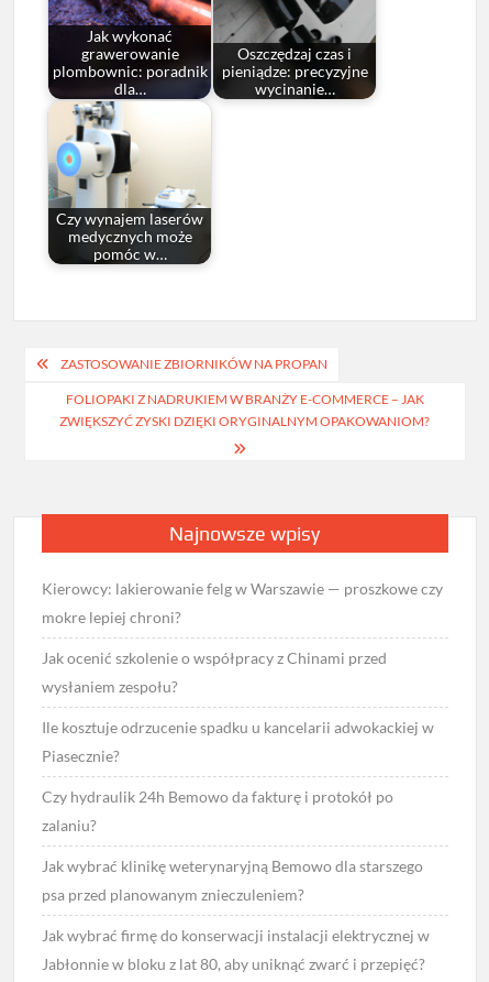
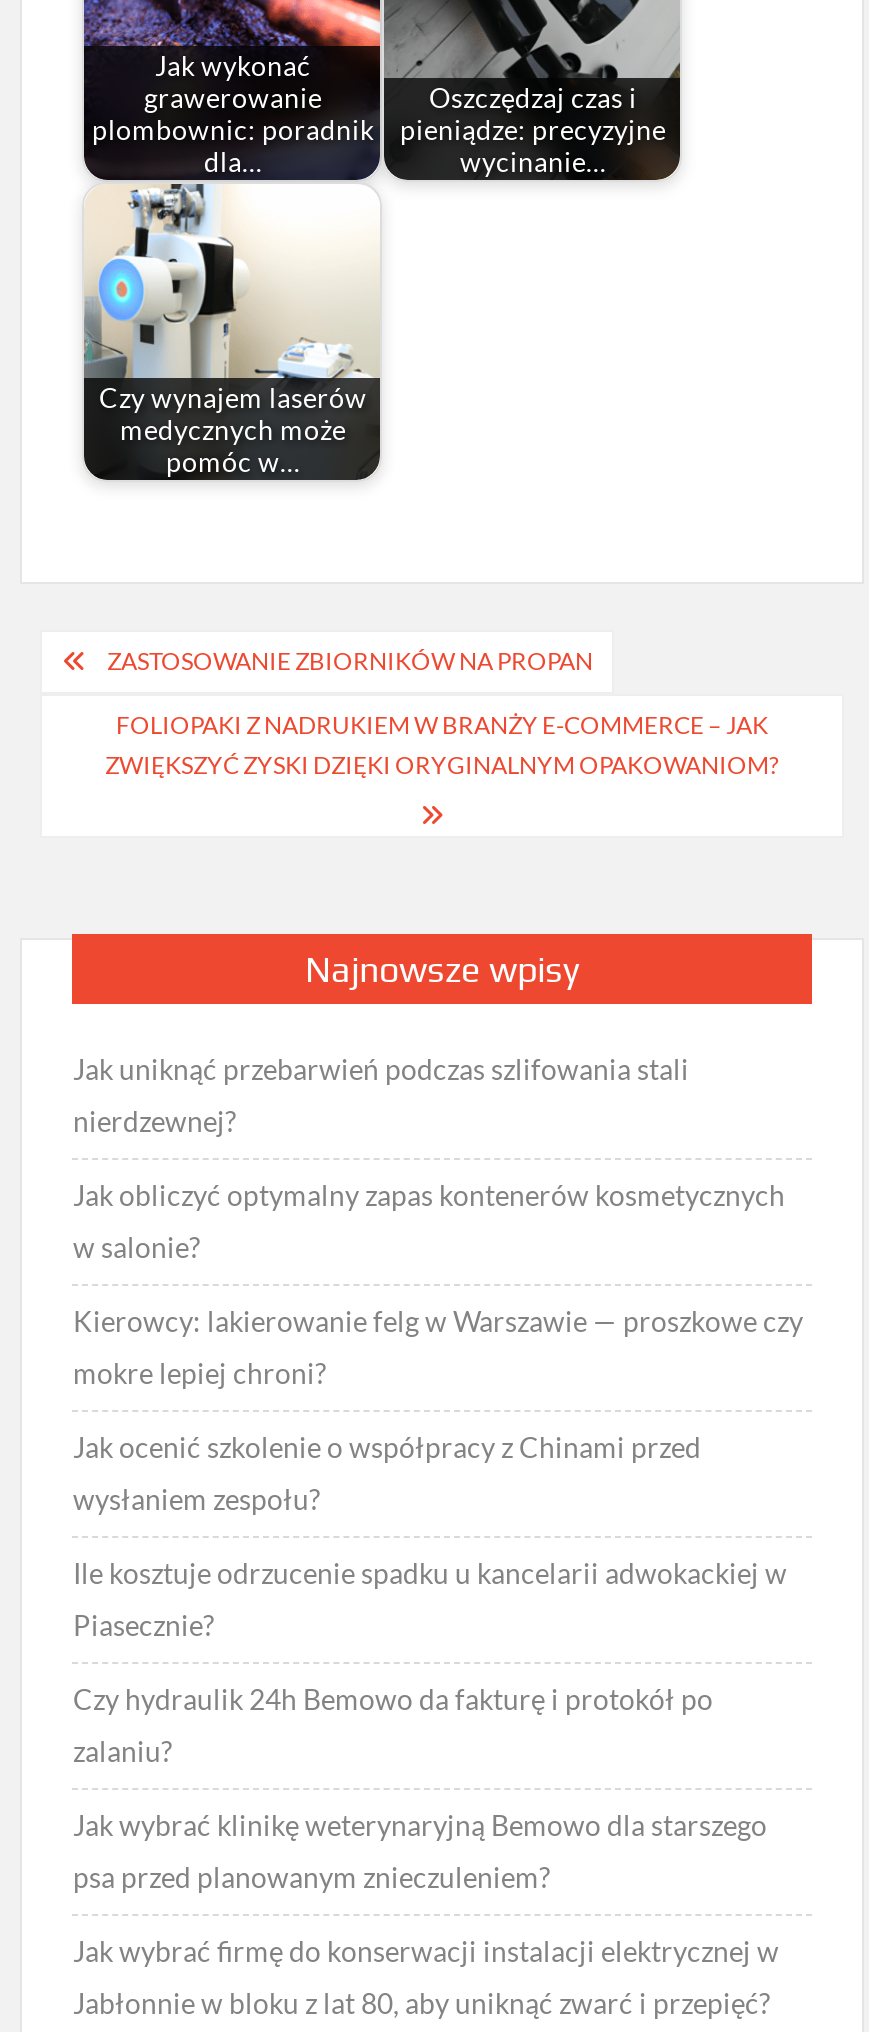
none -> [73,1051,785,1263] Jak uniknąć przebarwień podczas szlifowania stali | nierdzewnej? | Jak obliczyć optymalny zapas kontenerów kosmetycznych | w salonie?

